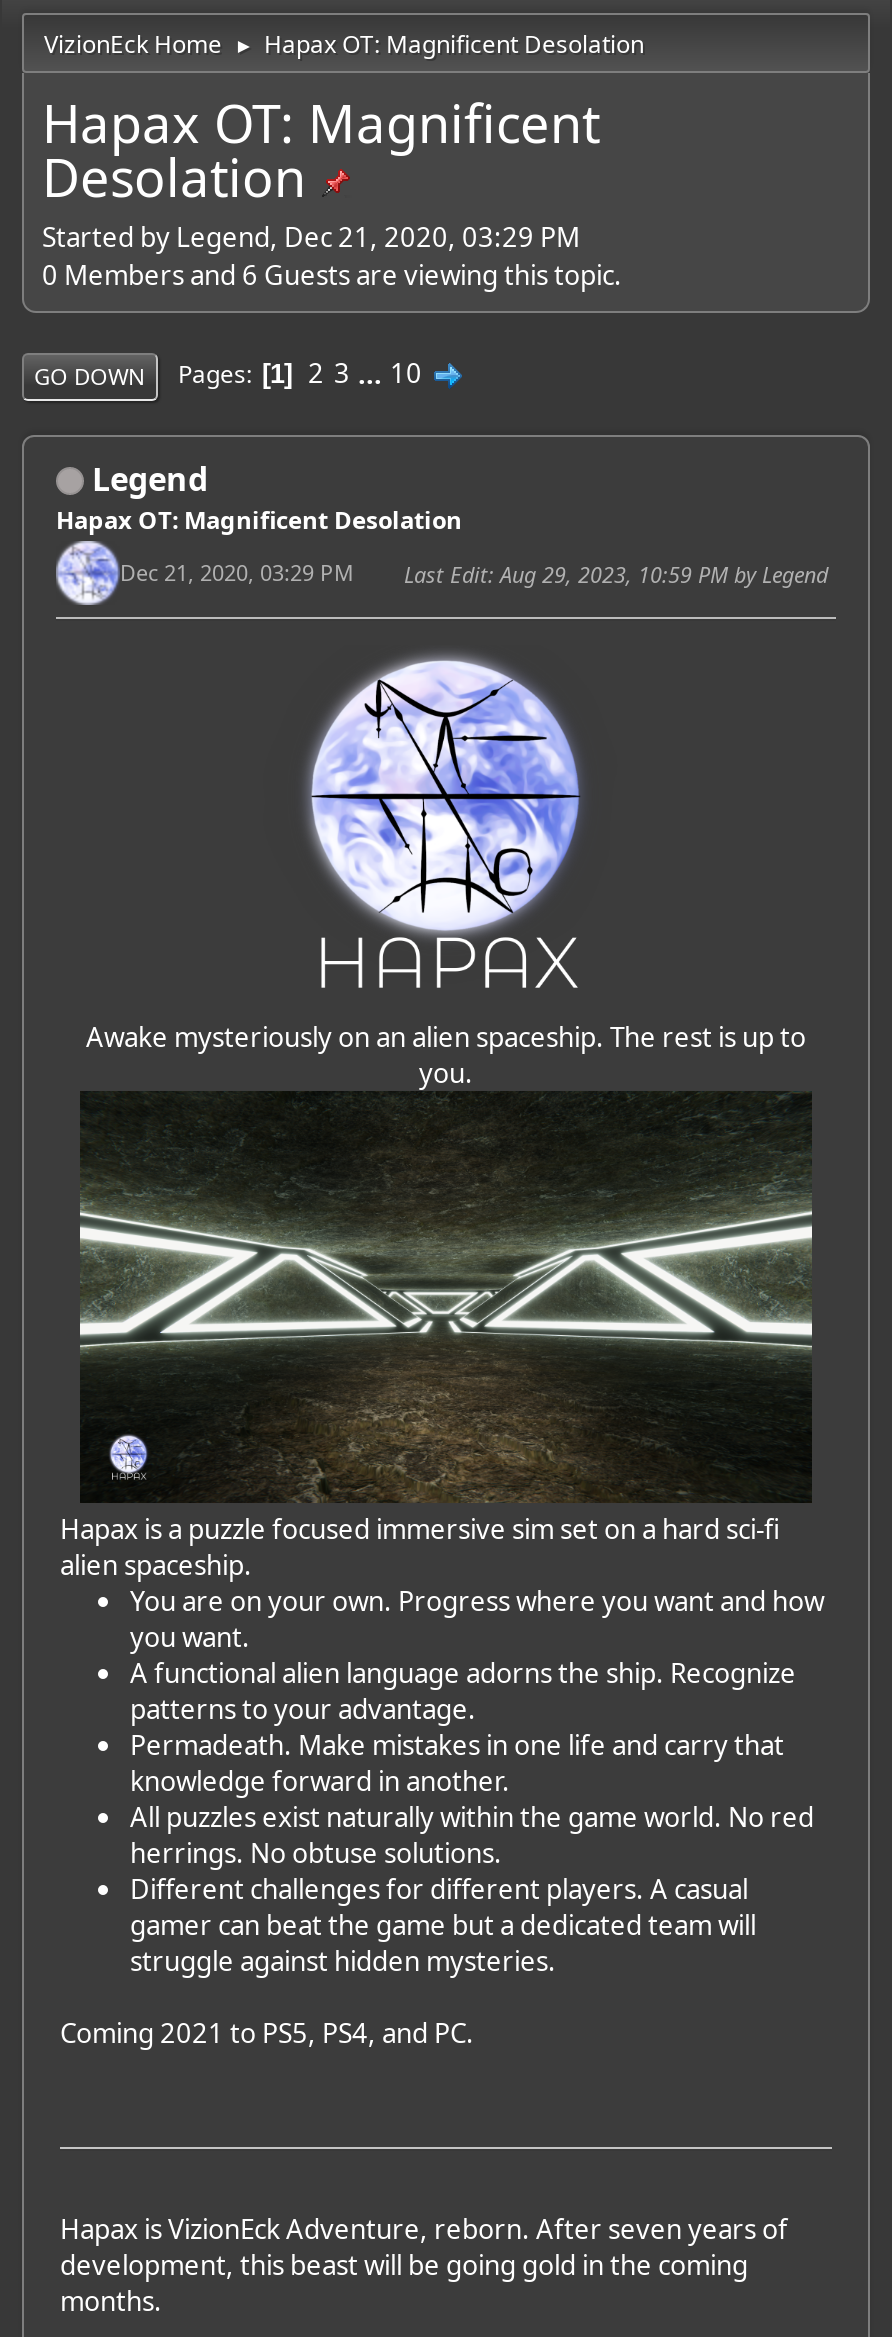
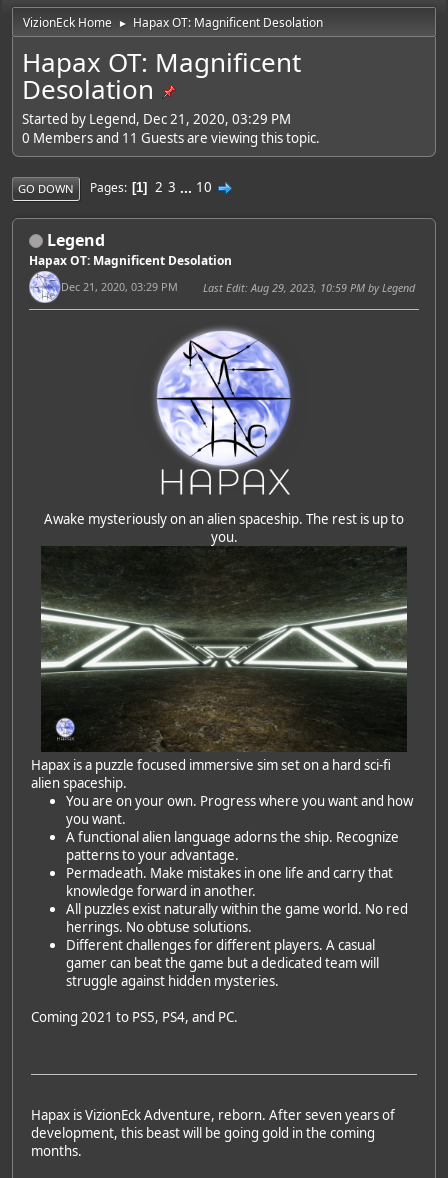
[42,256,622,292] 0 Members and 6 Guests are viewing this topic. -> [22,128,320,146] 0 Members and 11 Guests are viewing this topic.

